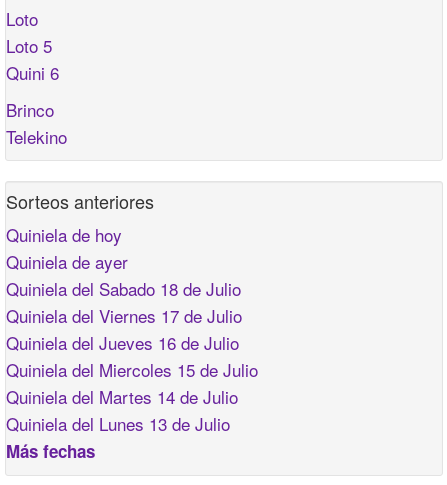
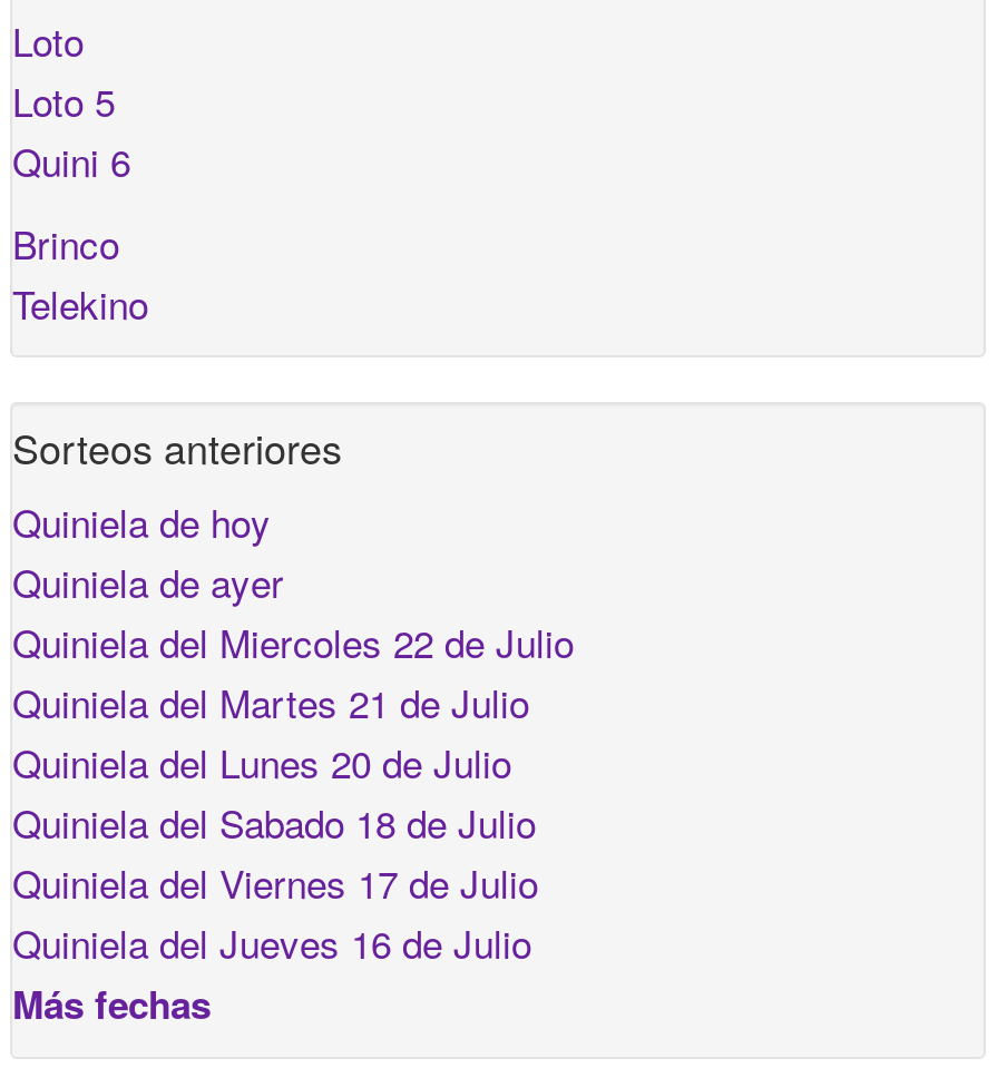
none -> [12,614,574,790] Quiniela del Miercoles 22 de Julio | Quiniela del Martes 21 de Julio | Quiniela del Lunes 20 de Julio
moved [6,276,242,355] -> [12,794,538,970]: Quiniela del Sabado 18 de Julio | Quiniela del Viernes 17 de Julio | Quiniela del Jueves 16 de Julio
[6,357,258,436] Quiniela del Miercoles 15 de Julio | Quiniela del Martes 14 de Julio | Quiniela del Lunes 13 de Julio -> none

